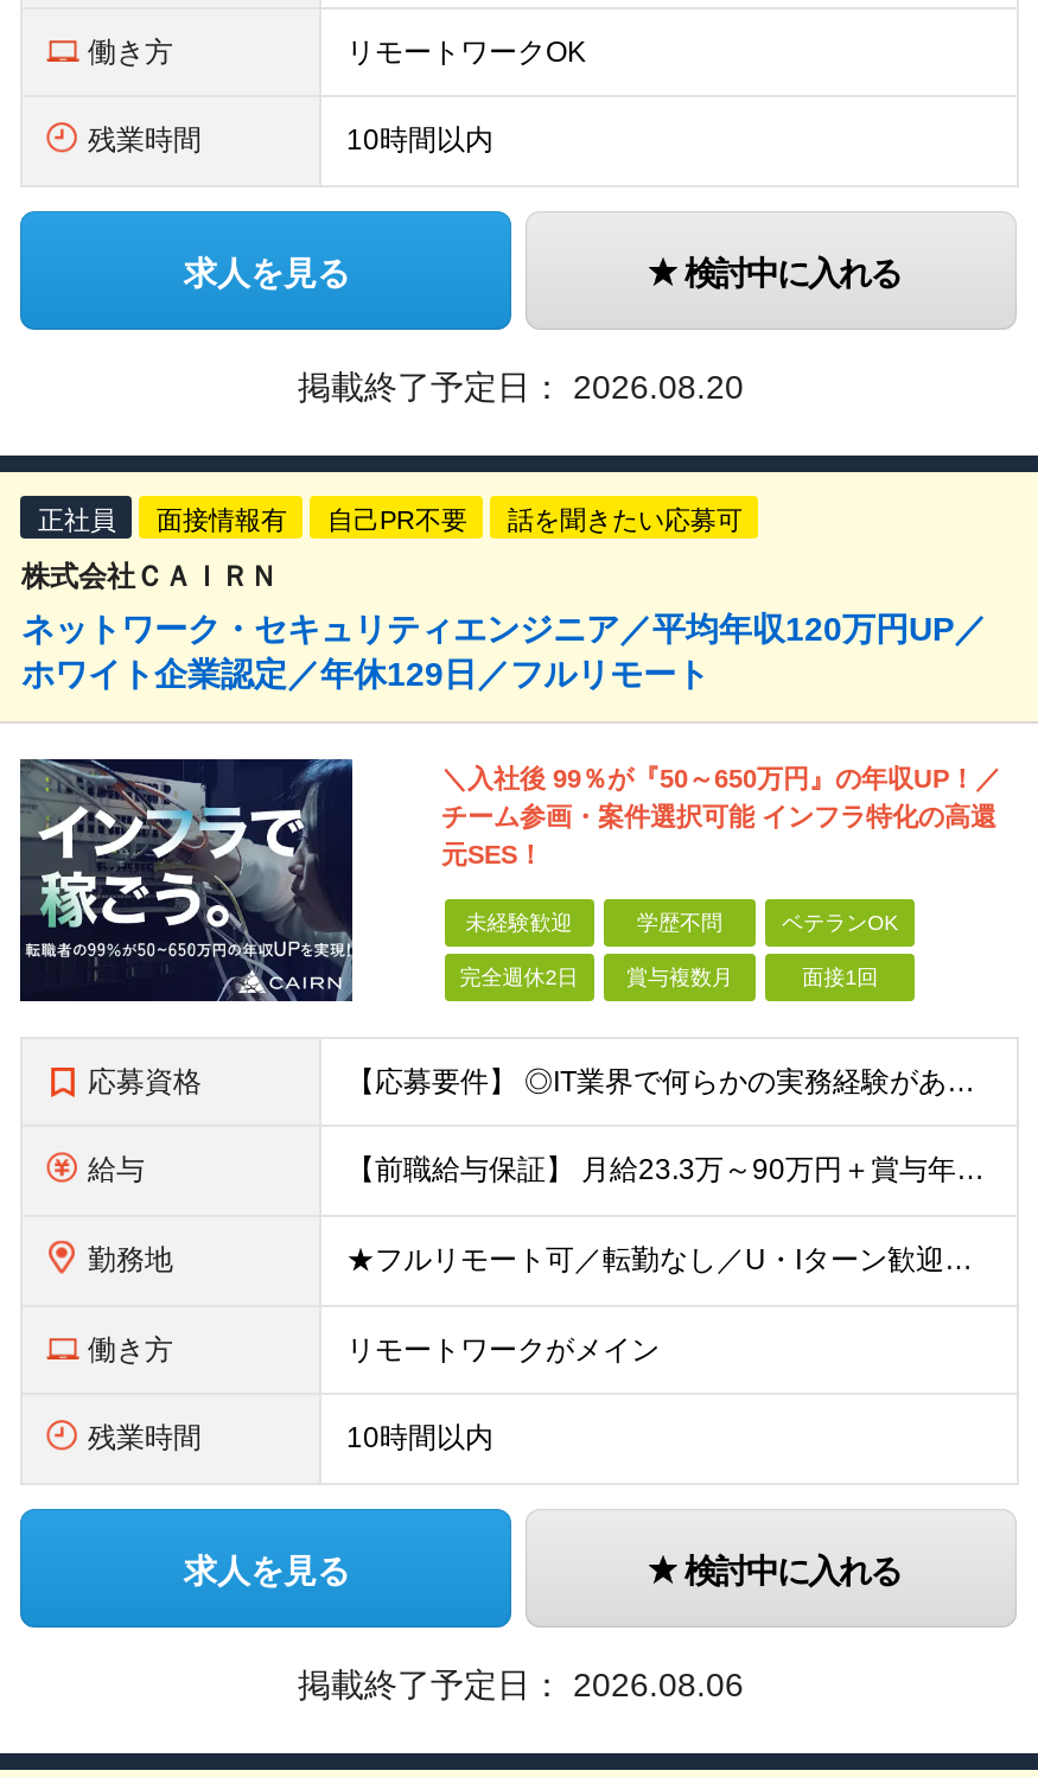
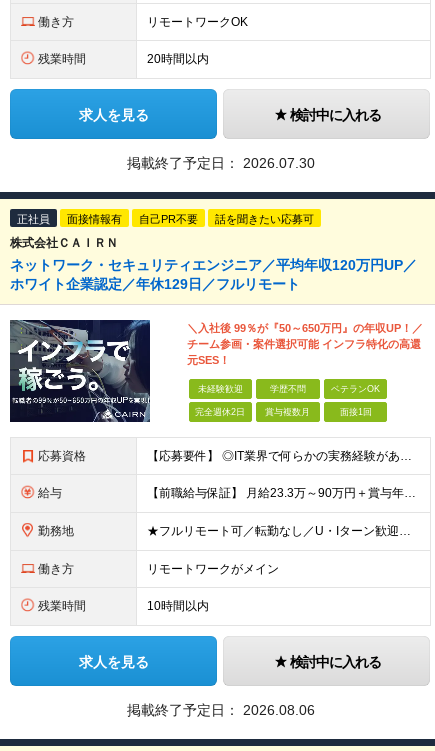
[346,123,493,157] 10時間以内 -> [147,52,209,66] 20時間以内
[298,368,744,406] 掲載終了予定日：2026.08.20 -> [127,155,315,171] 掲載終了予定日：2026.07.30

